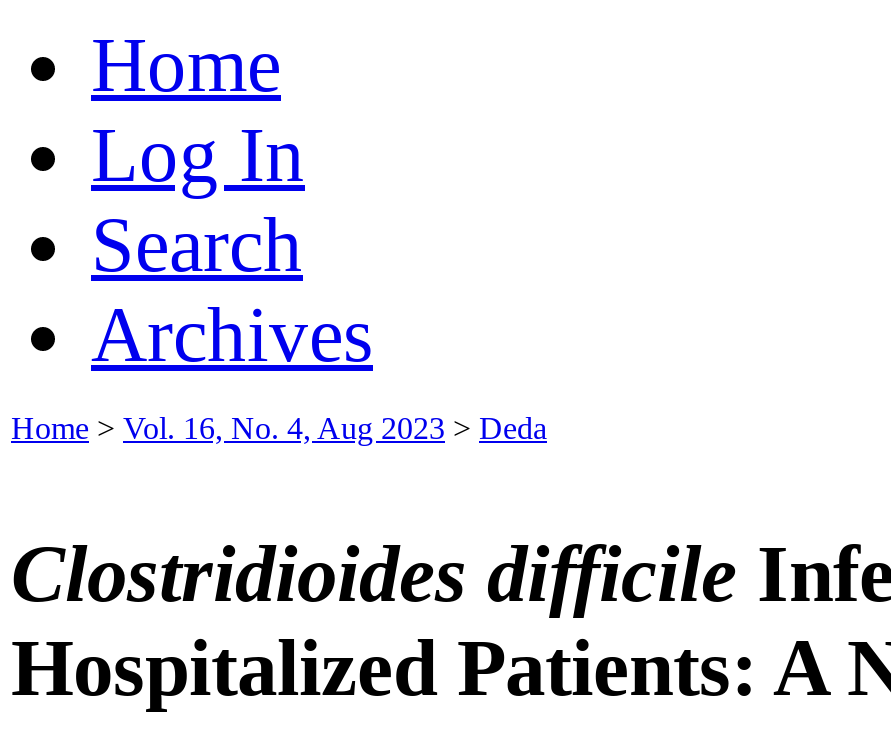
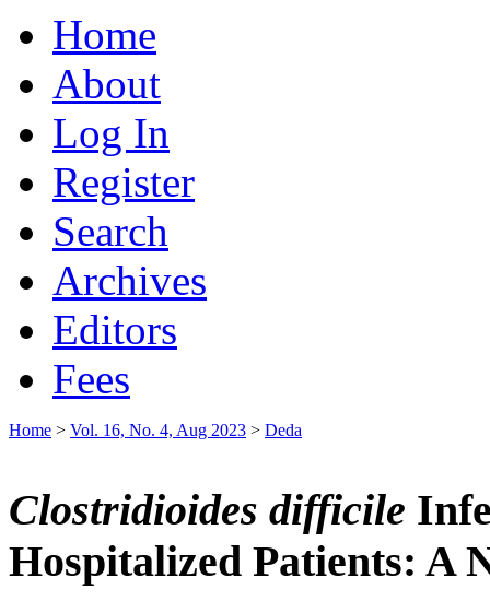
none -> [52,60,161,107] About
none -> [52,158,195,205] Register
none -> [52,306,177,402] Editors | Fees

